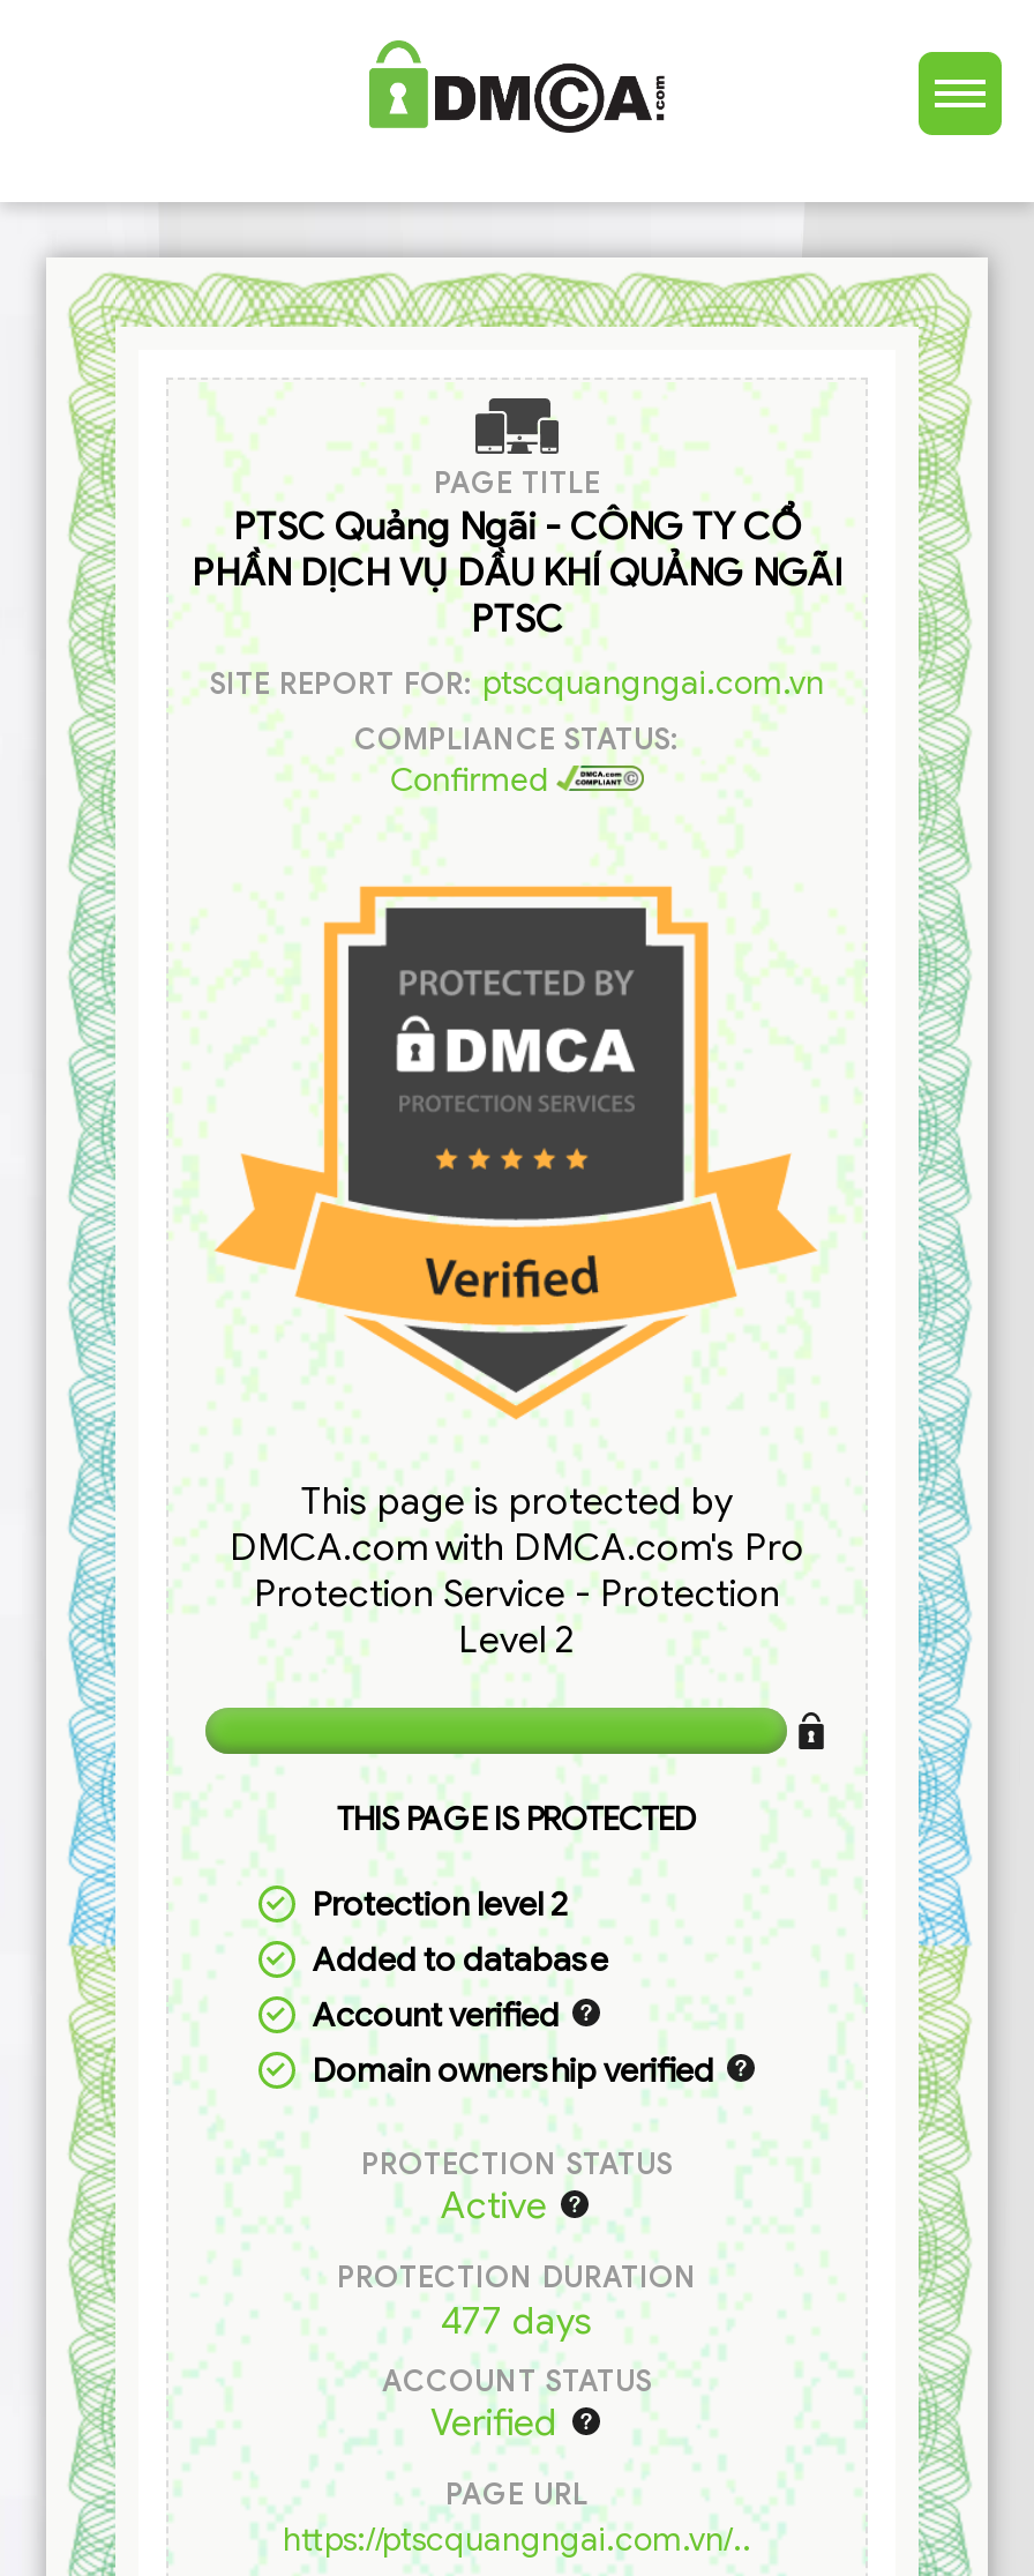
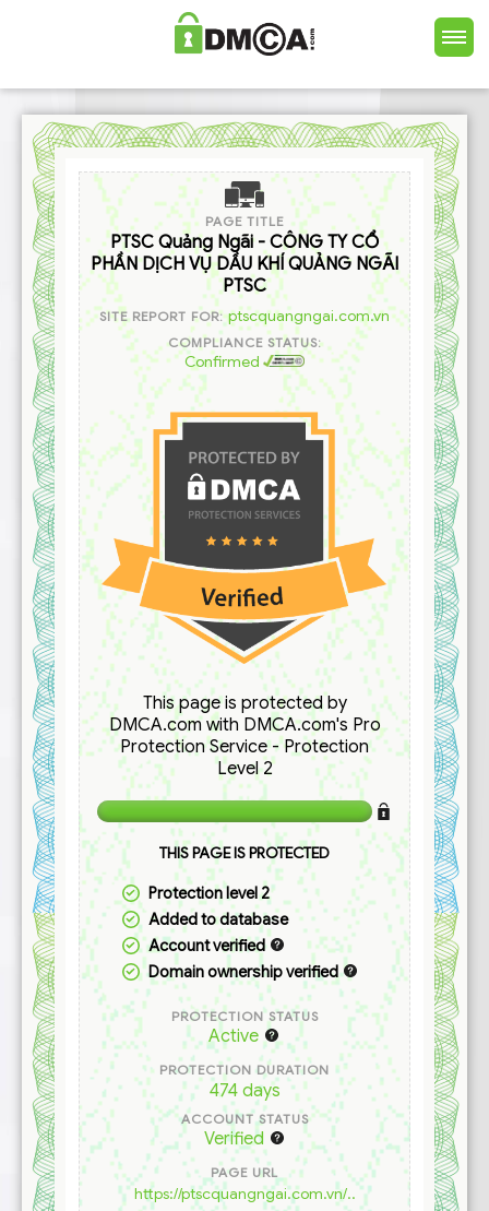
[441,2298,593,2344] 477 days -> [209,1080,280,1101] 474 days

